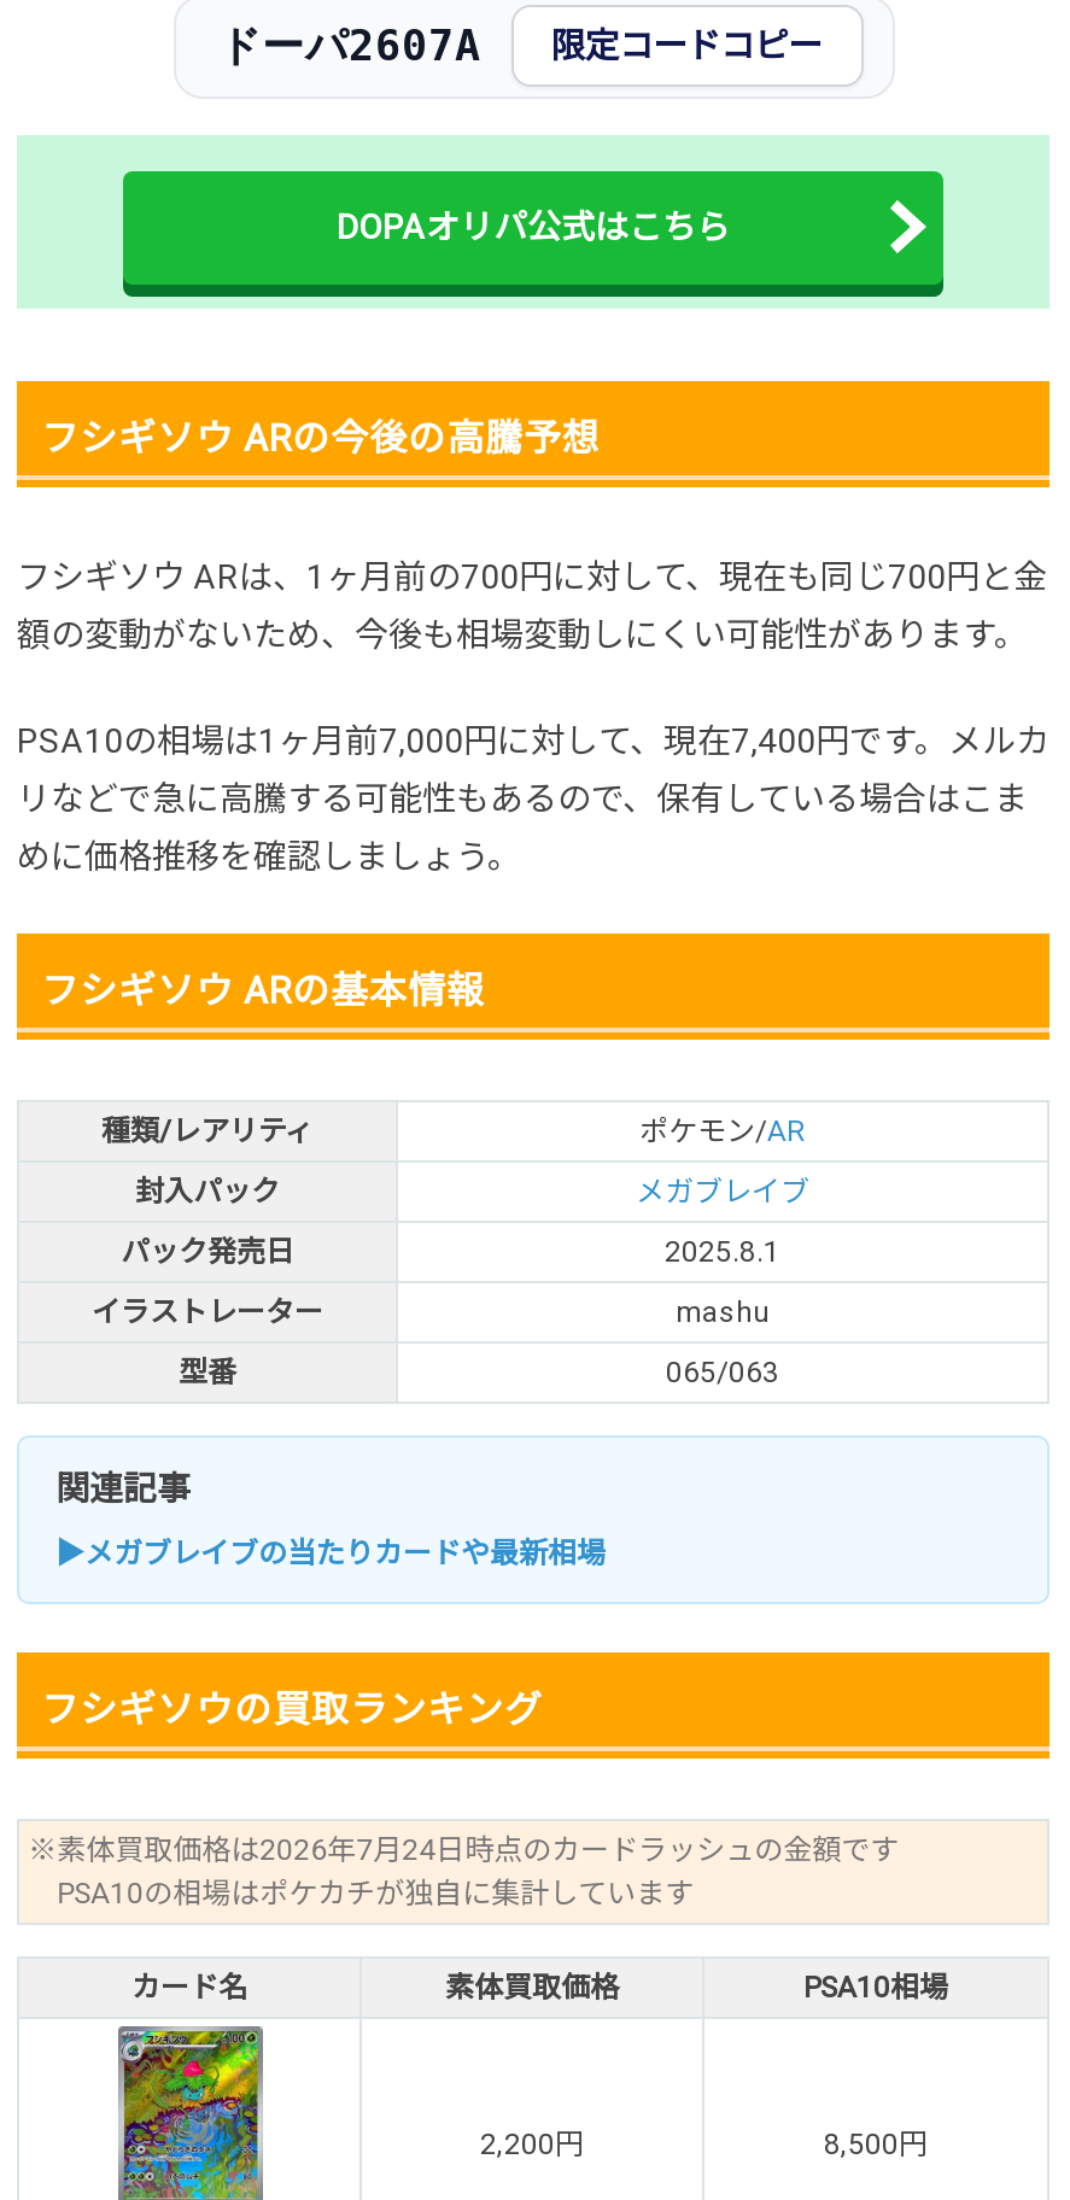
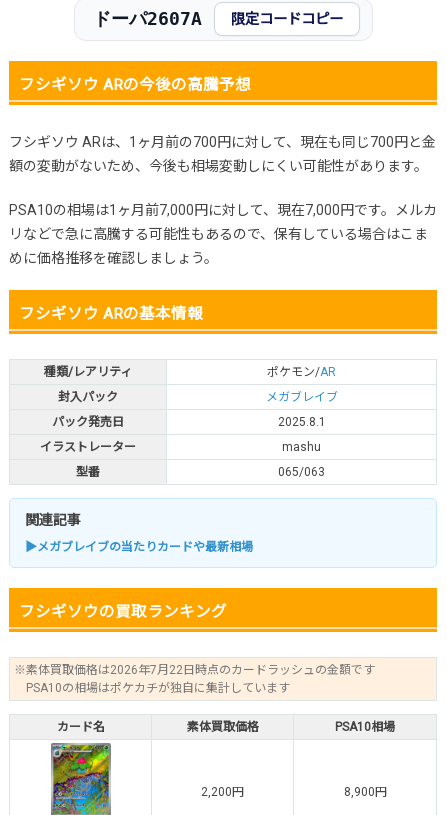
[17,135,1049,309] [image] | DOPAオリパ公式はこちら -> none
[17,721,1049,760] PSA10の相場は1ヶ月前7,000円に対して、現在7,400円です。メルカ -> [9,202,437,218] PSA10の相場は1ヶ月前7,000円に対して、現在7,000円です。メルカ
[28,1833,899,1867] ※素体買取価格は2026年7月24日時点のカードラッシュの金額です -> [14,663,375,677] ※素体買取価格は2026年7月22日時点のカードラッシュの金額です
[824,2127,928,2160] 8,500円 -> [343,785,386,799] 8,900円

